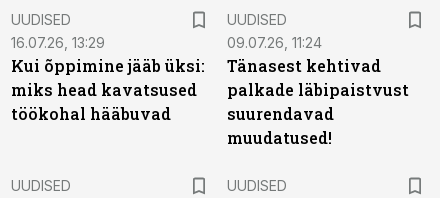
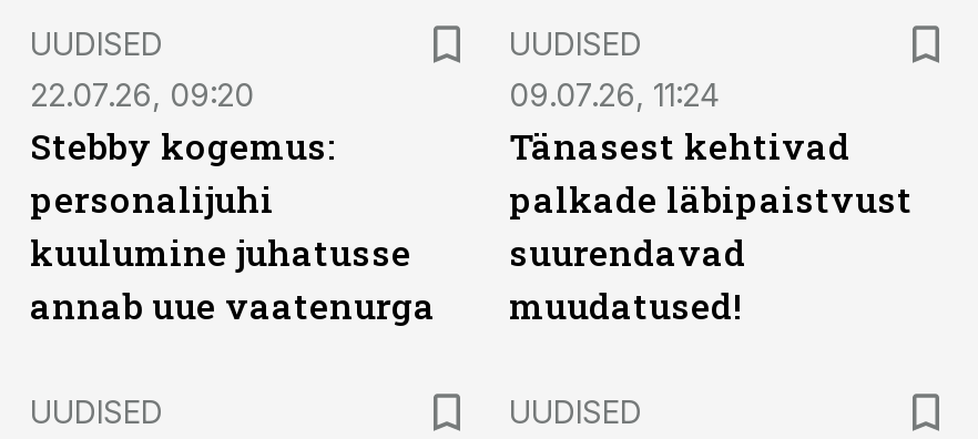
[11,34,205,124] 16.07.26, 13:29 | Kui õppimine jääb üksi: | miks head kavatsused | töökohal hääbuvad -> [30,75,436,328] 22.07.26, 09:20 | Stebby kogemus: | personalijuhi | kuulumine juhatusse | annab uue vaatenurga

